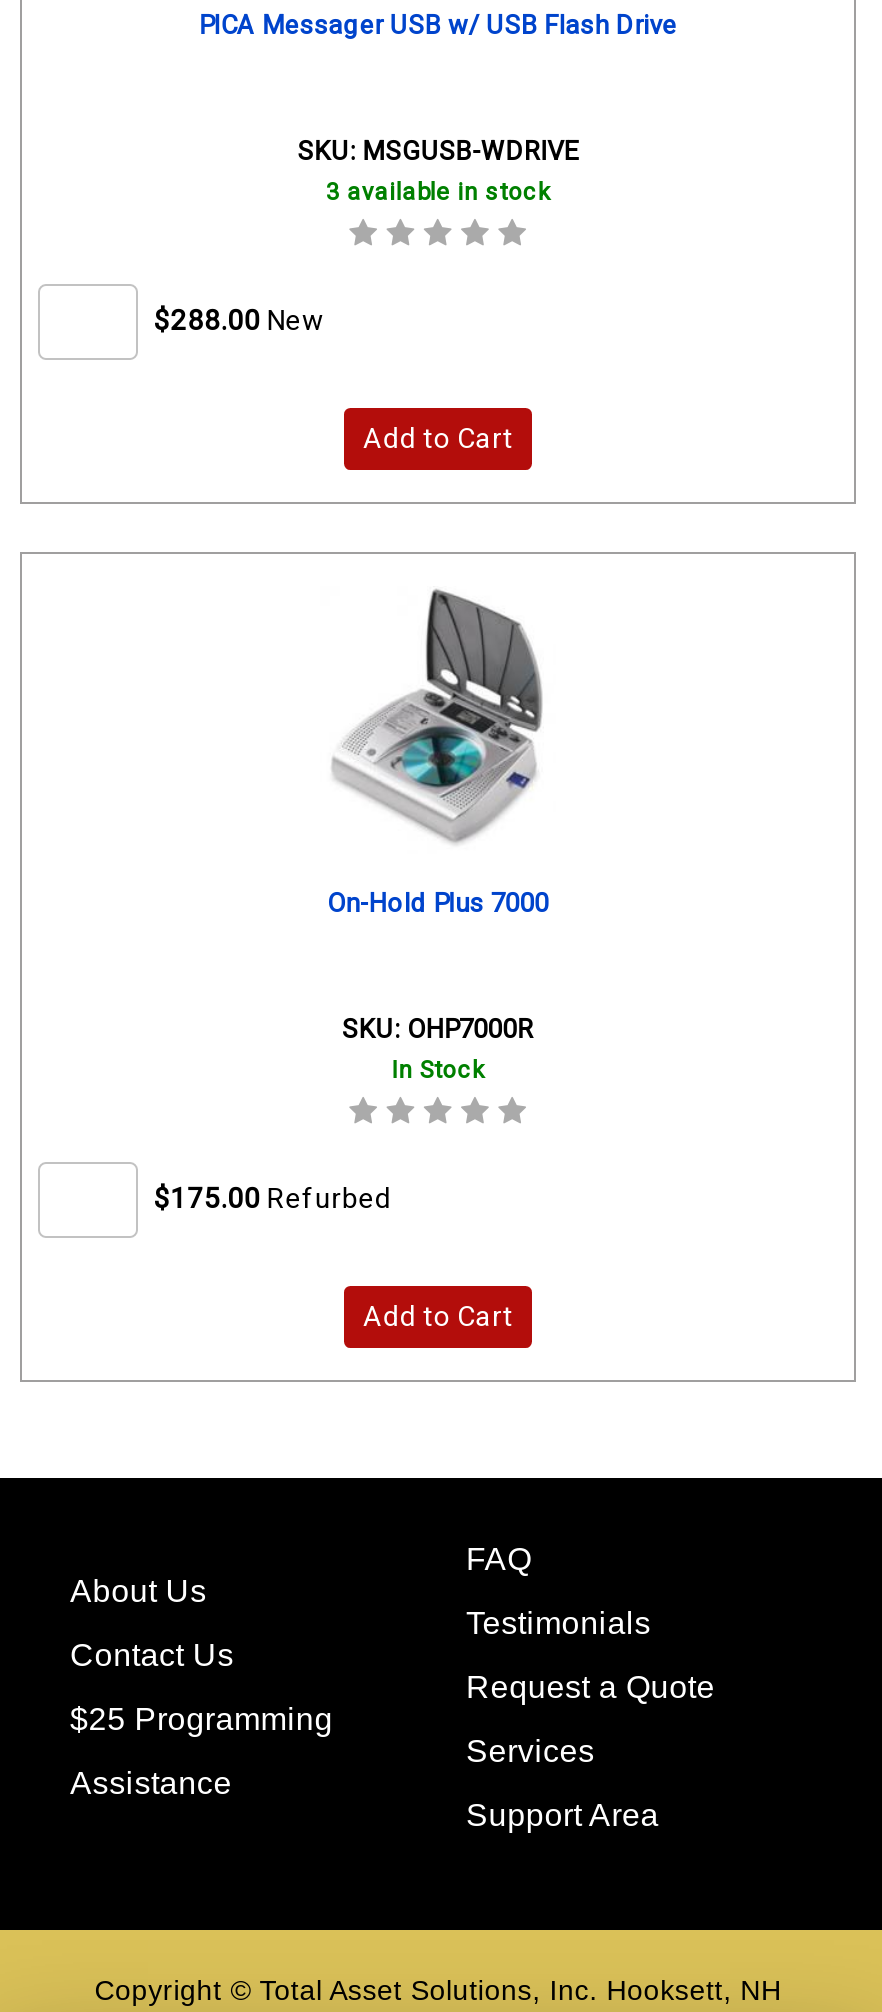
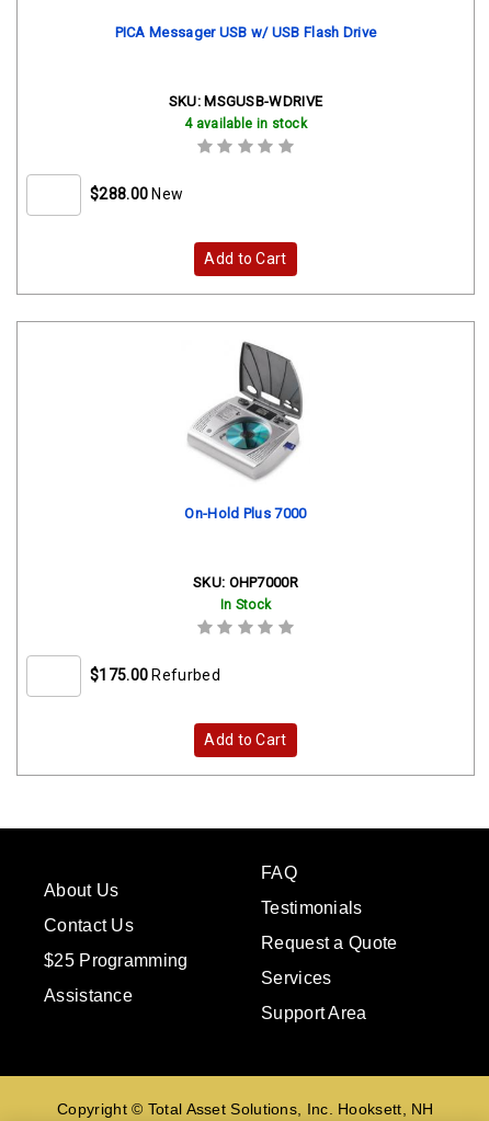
[326,178,550,206] 3 available in stock -> [184,116,307,131] 4 available in stock

